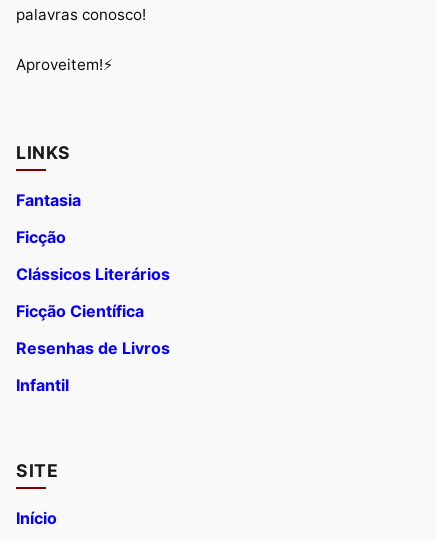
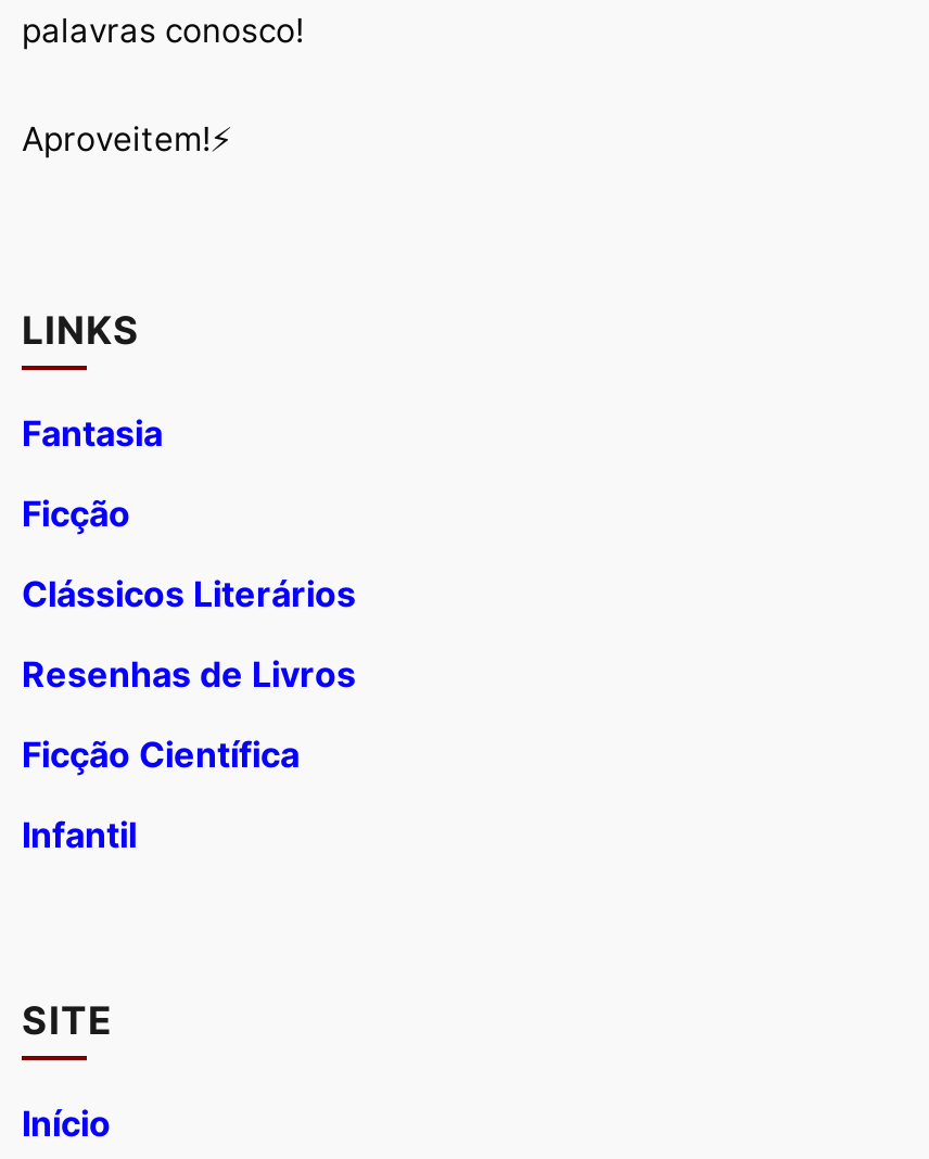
moved [16,301,144,321] -> [22,732,300,775]: Ficção Científica
moved [16,338,170,358] -> [22,652,356,695]: Resenhas de Livros

